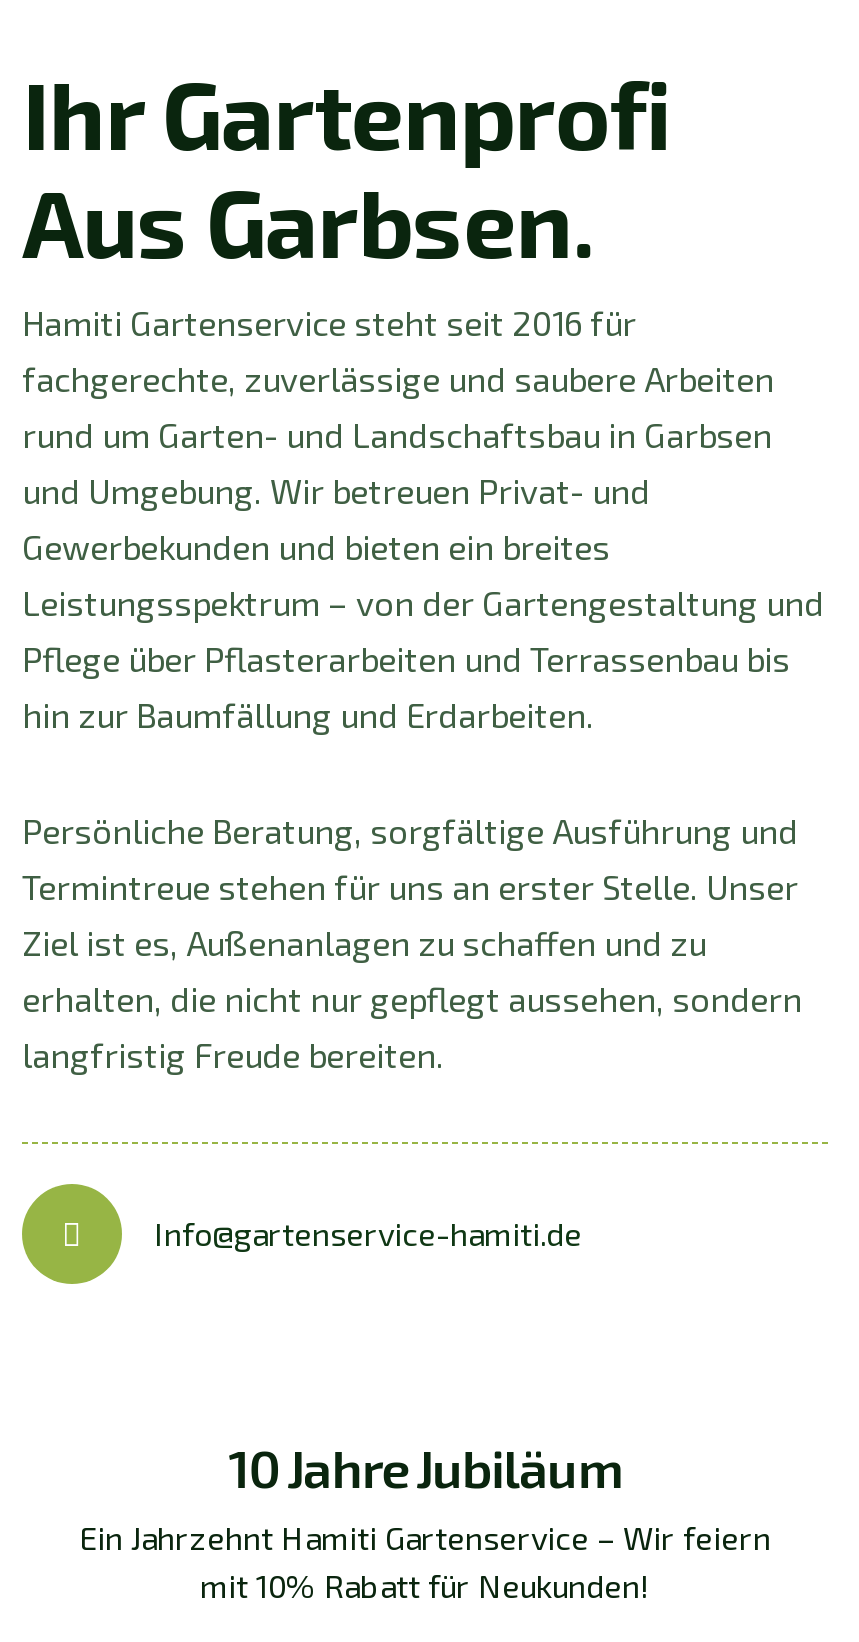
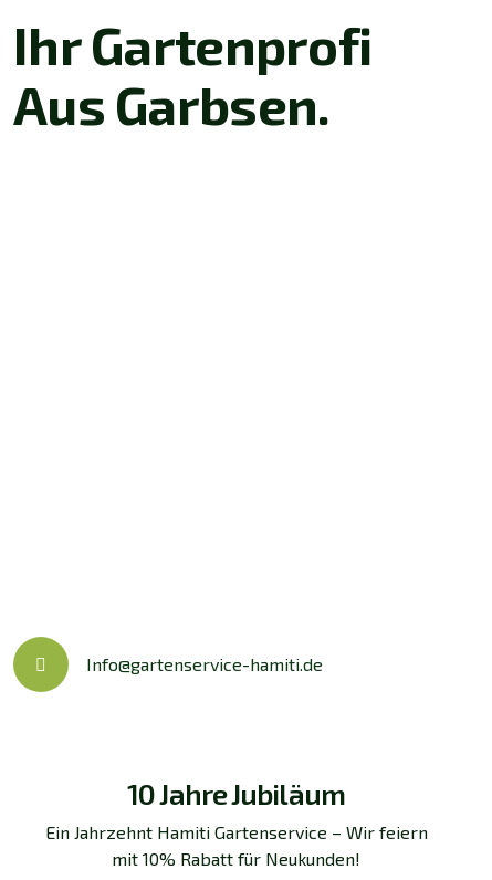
[22,302,824,1074] Hamiti Gartenservice steht seit 2016 für | fachgerechte, zuverlässige und saubere Arbeiten | rund um Garten- und Landschaftsbau in Garbsen | und Umgebung. Wir betreuen Privat- und | Gewerbekunden und bieten ein breites | Leistungsspektrum – von der Gartengestaltung und | Pflege über Pflasterarbeiten und Terrassenbau bis | hin zur Baumfällung und Erdarbeiten. | Persönliche Beratung, sorgfältige Ausführung und | Termintreue stehen für uns an erster Stelle. Unser | Ziel ist es, Außenanlagen zu schaffen und zu | erhalten, die nicht nur gepflegt aussehen, sondern | langfristig Freude bereiten. -> none

